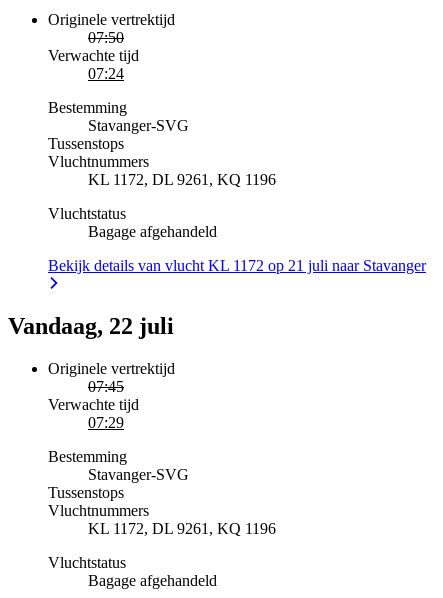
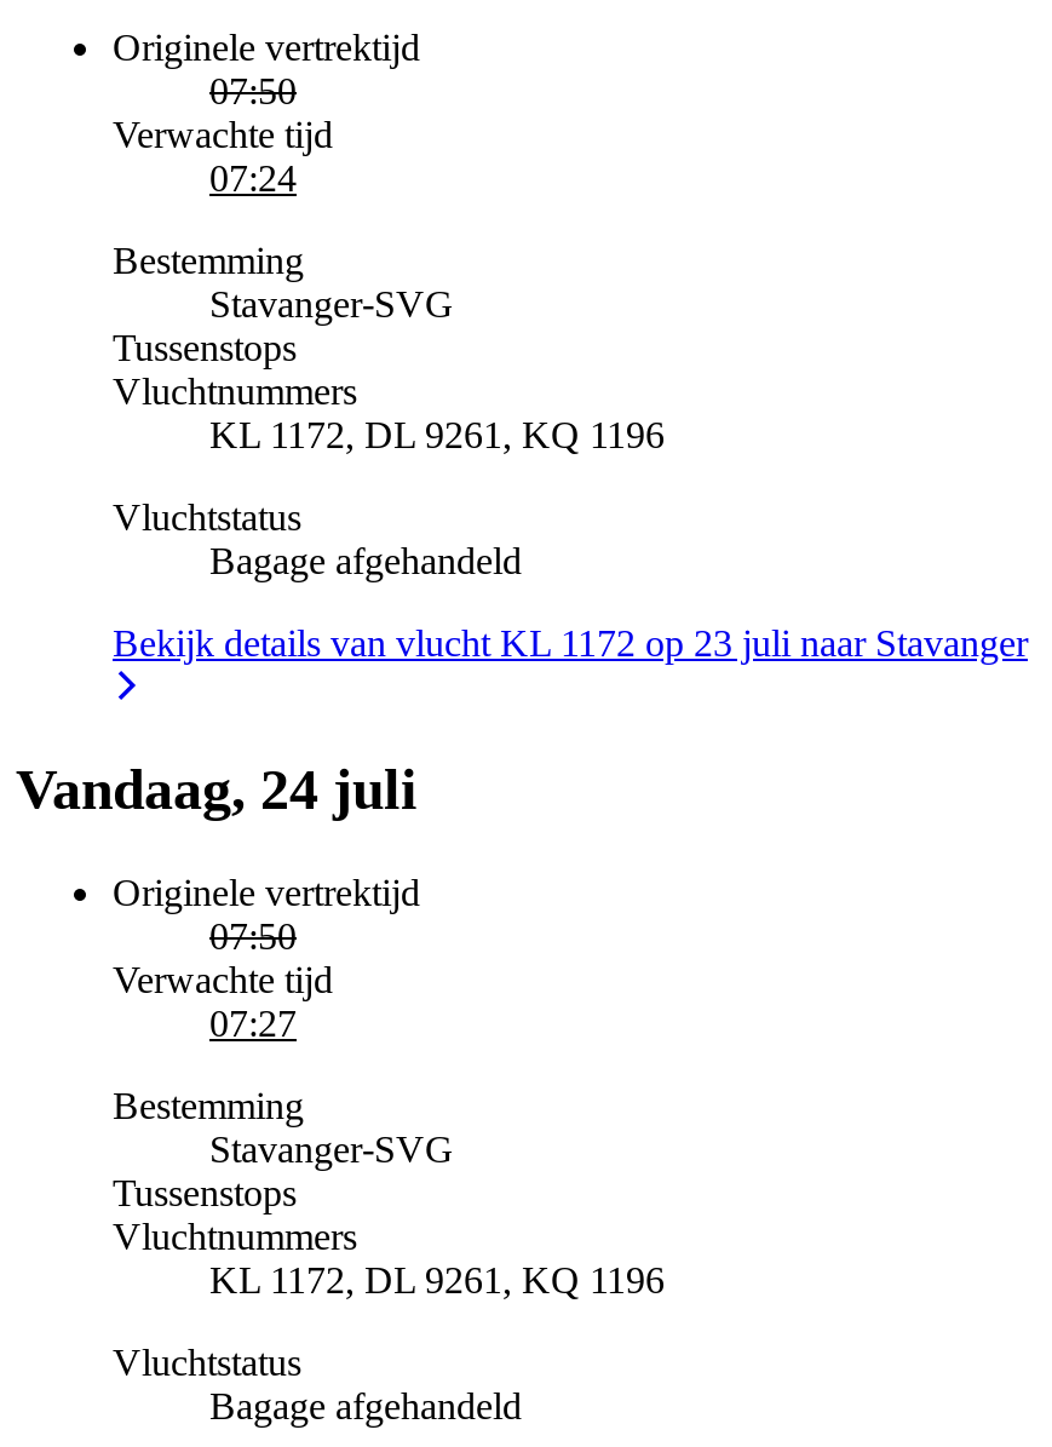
[48,257,426,274] Bekijk details van vlucht KL 1172 op 21 juli naar Stavanger -> [113,622,1028,663] Bekijk details van vlucht KL 1172 op 23 juli naar Stavanger
[8,313,174,339] Vandaag, 22 juli -> [16,757,418,820] Vandaag, 24 juli
[88,377,124,394] 07:45 -> [209,914,297,955] 07:50
[88,413,124,430] 07:29 -> [209,1001,297,1043] 07:27

